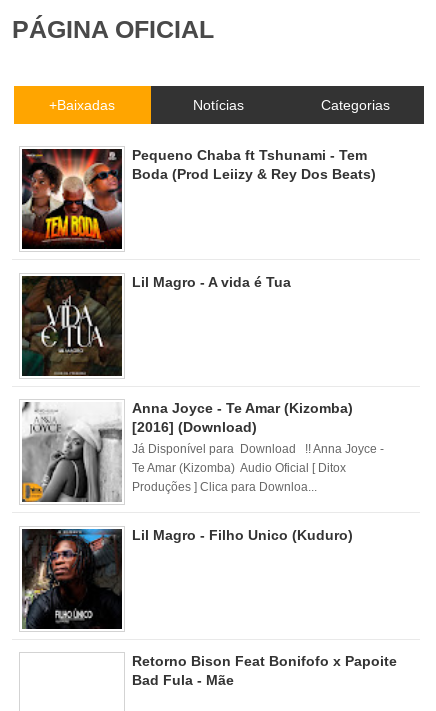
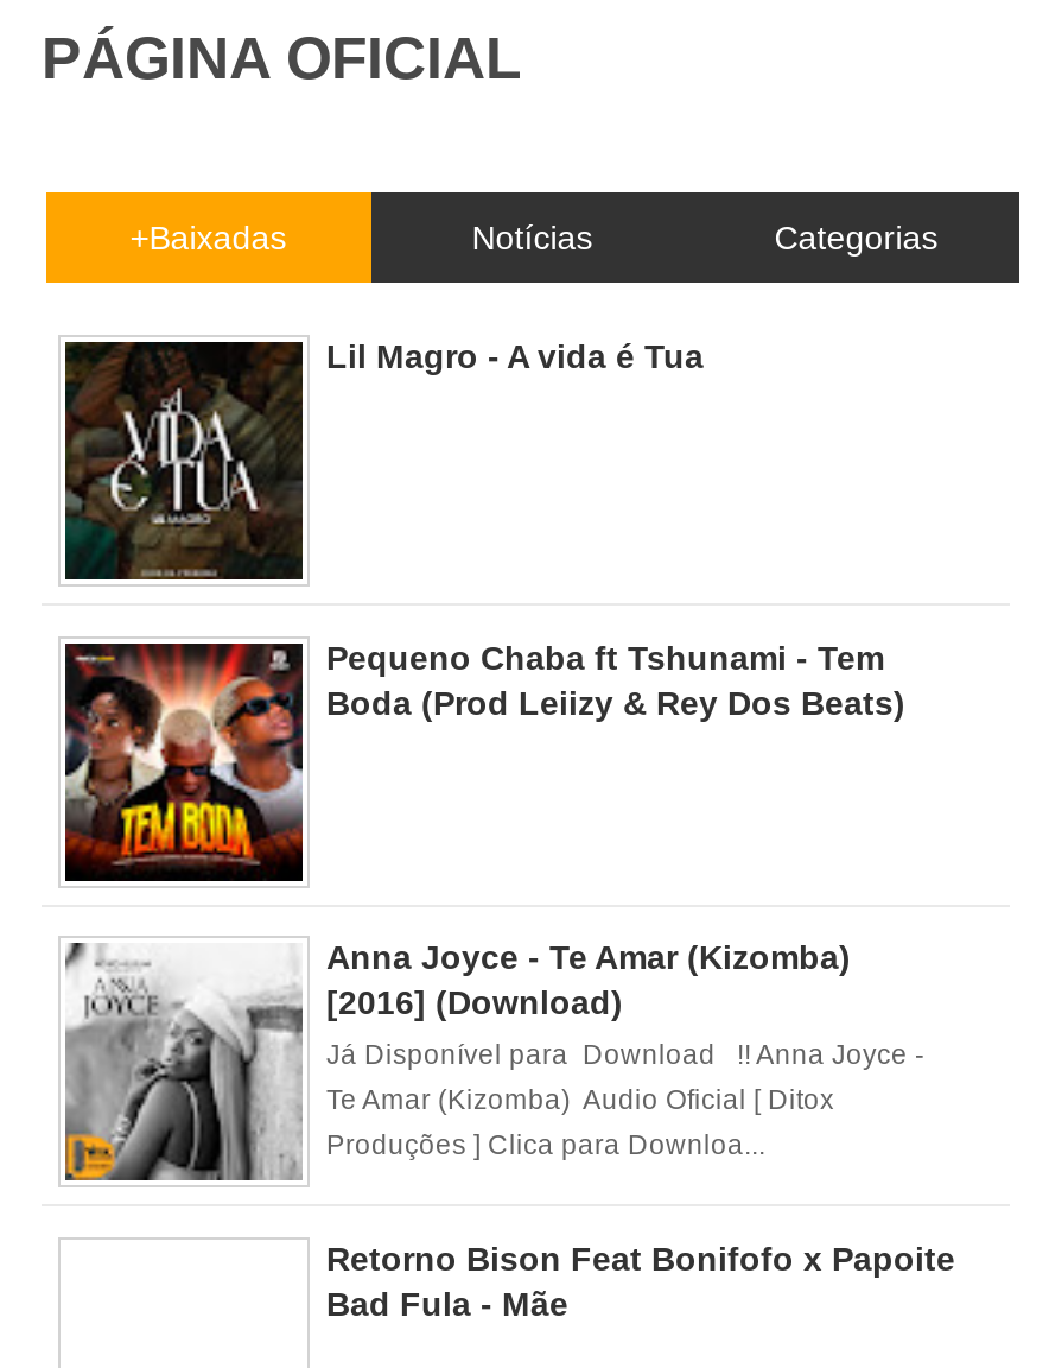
moved [20,147,376,249] -> [61,638,905,881]: [image] | Pequeno Chaba ft Tshunami - Tem | Boda (Prod Leiizy & Rey Dos Beats)
moved [22,274,291,376] -> [63,337,704,582]: [image] | Lil Magro - A vida é Tua
[21,527,353,630] [image] | Lil Magro - Filho Unico (Kuduro) -> none

